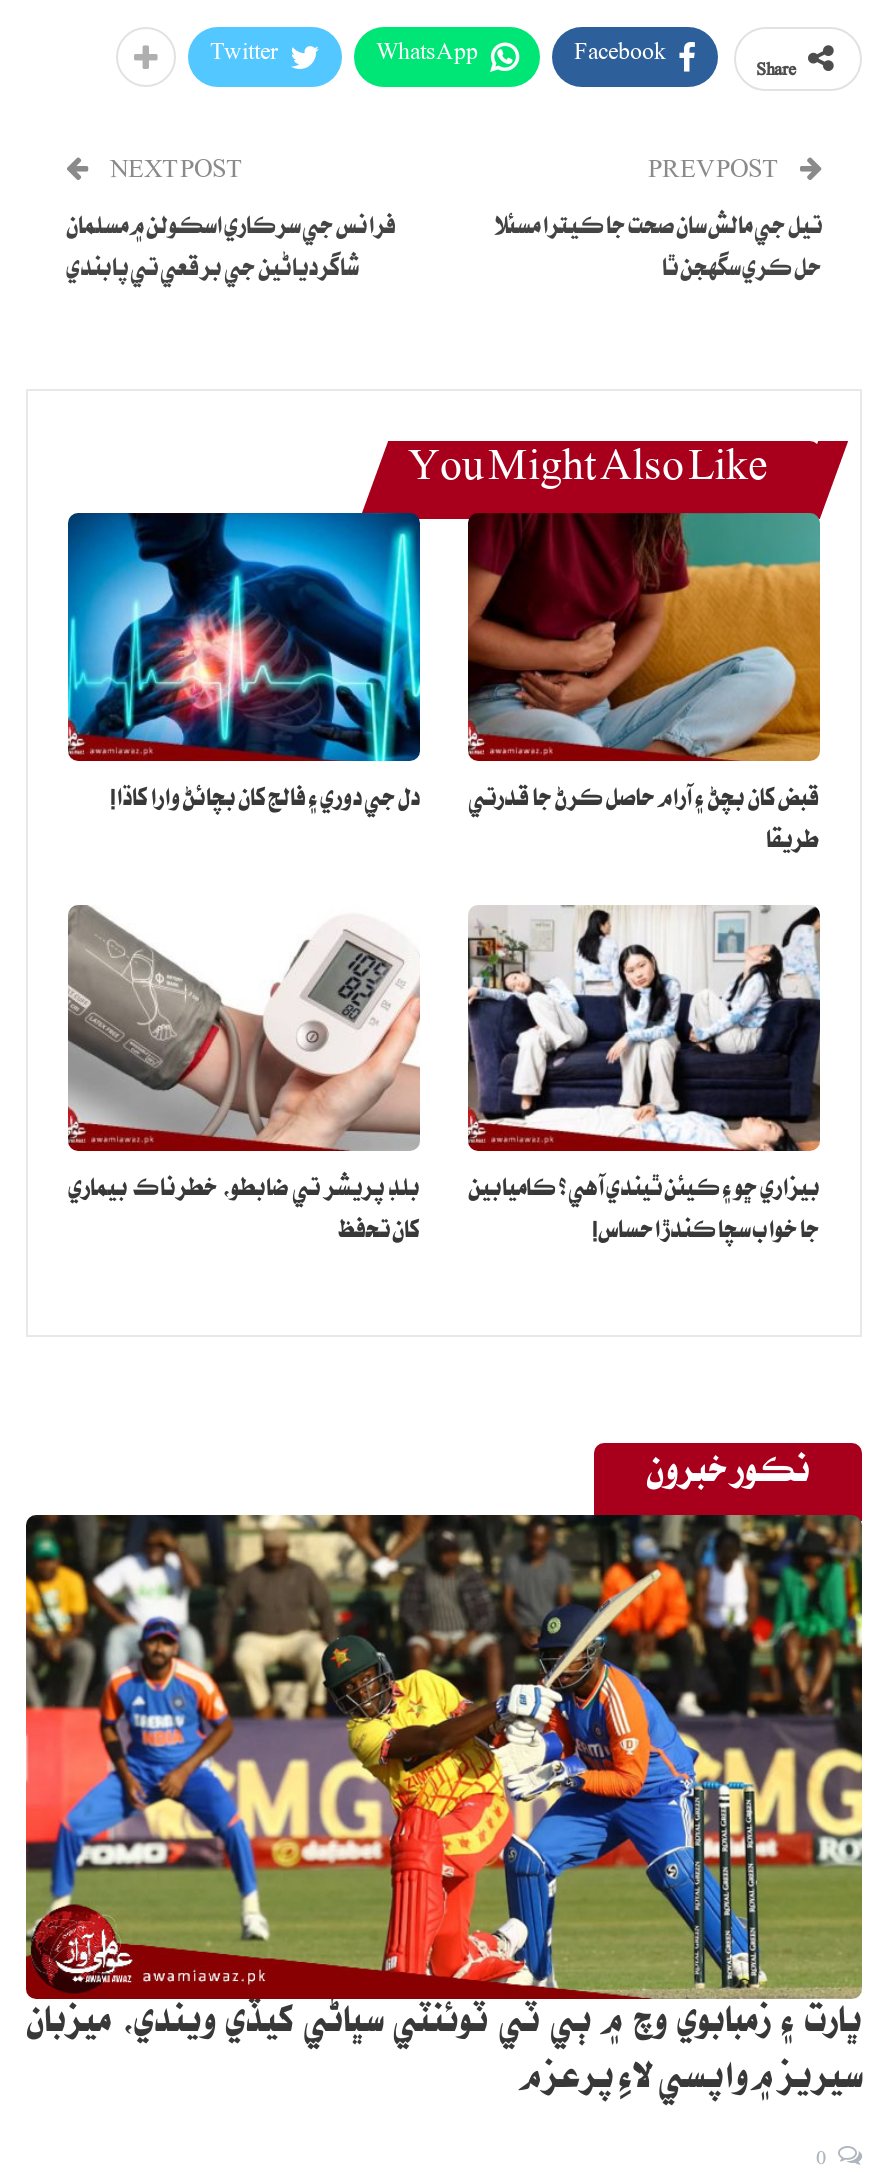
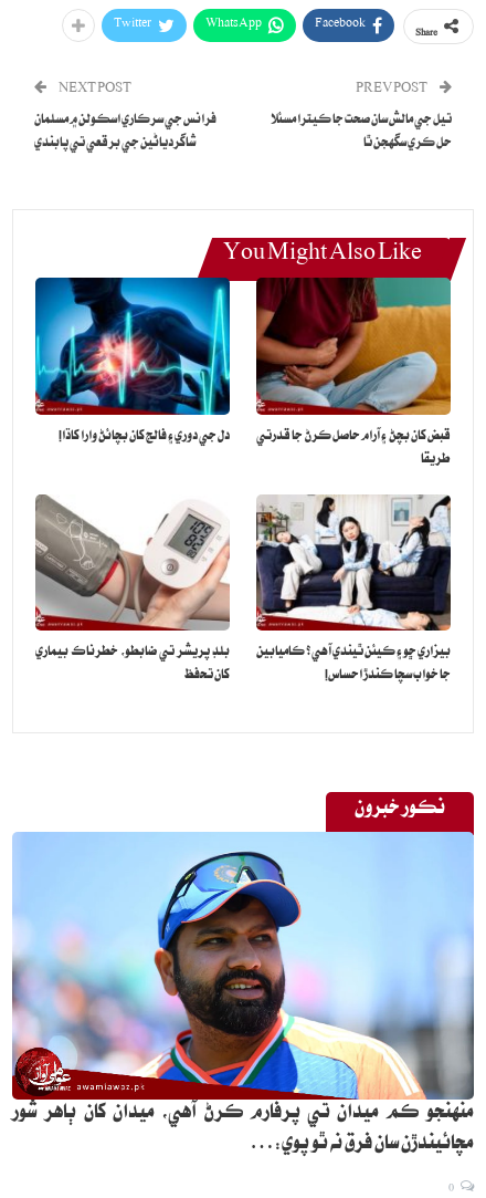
[24,1513,864,2105] [image] | ڀارت ۽ زمبابوي وچ ۾ ٻي ٽي ٽوئنٽي سڀاڻي کيڏي ويندي، ميزبان | سيريز ۾ واپسي لاءِ پرعزم -> [11,831,475,1158] [image] | منهنجو ڪم ميدان تي پرفارم ڪرڻ آهي، ميدان کان ٻاهر شور | مچائيندڙن سان فرق نه ٿو پوي:…

